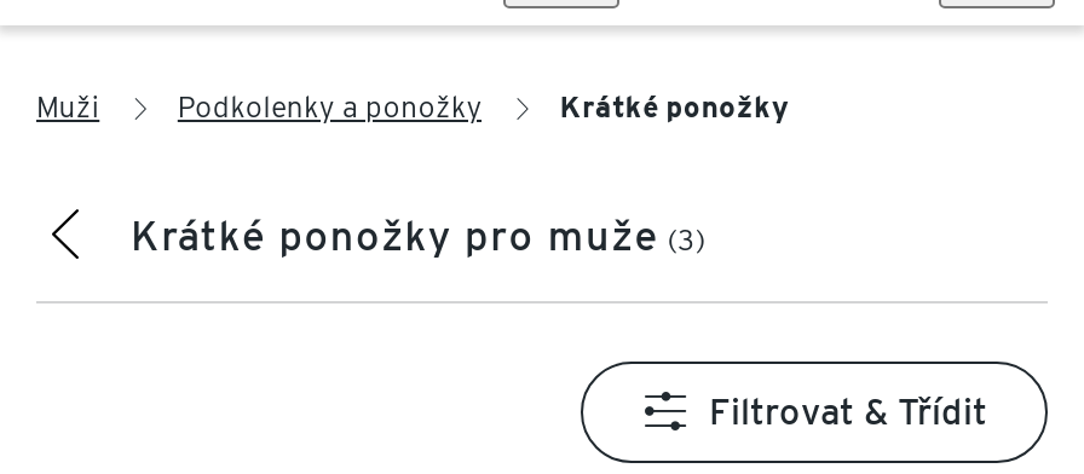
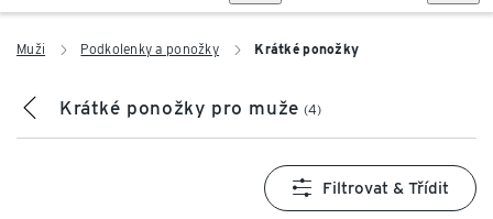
[131,210,706,259] Krátké ponožky pro muže (3) -> [59,96,322,118] Krátké ponožky pro muže (4)

